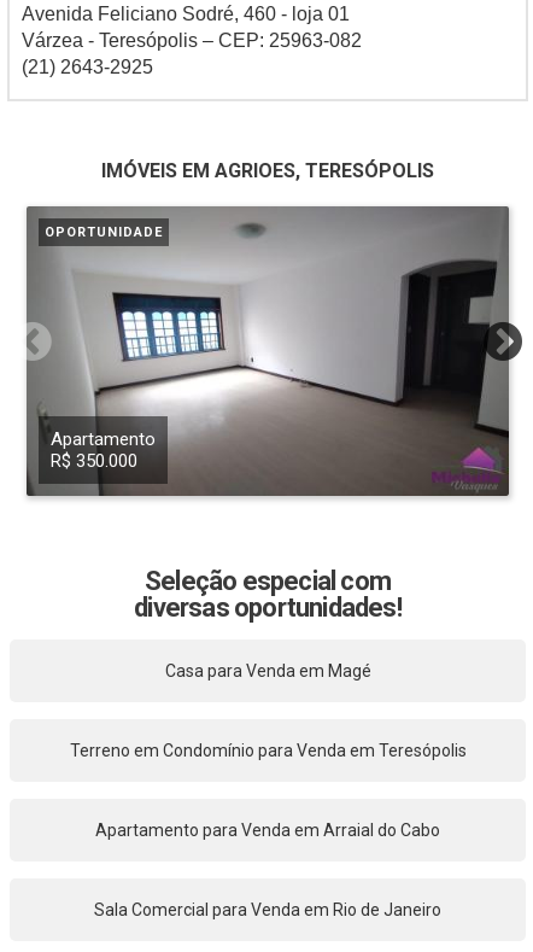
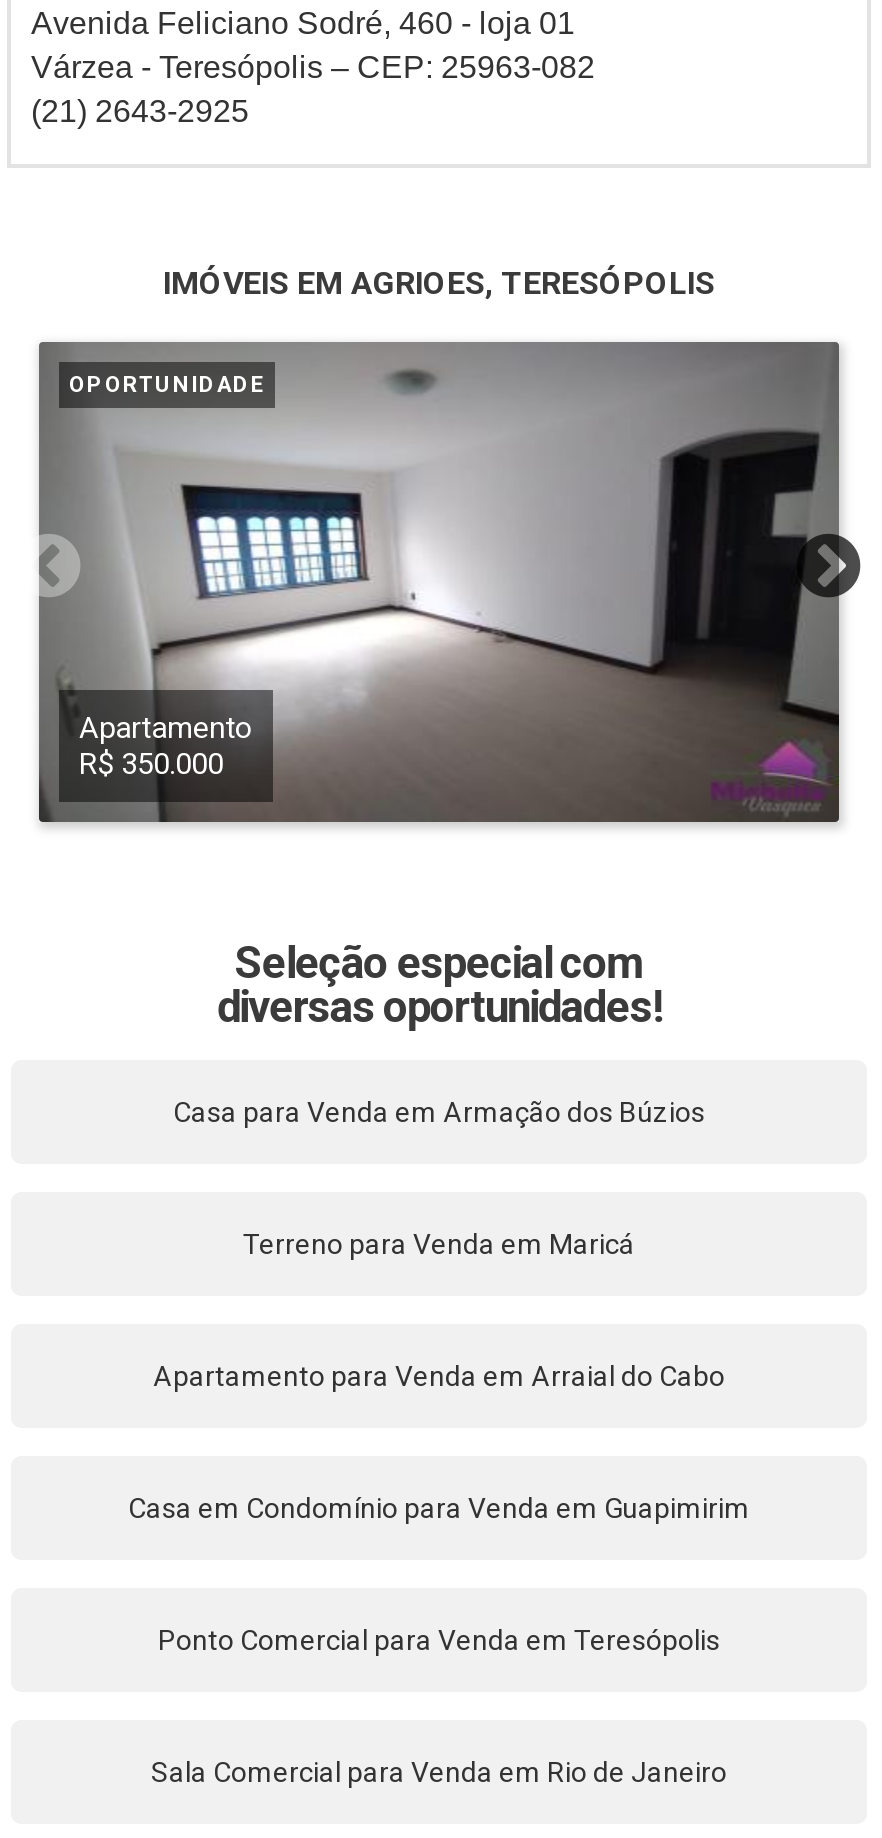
[165,661,371,681] Casa para Venda em Magé -> [173,1096,705,1128] Casa para Venda em Armação dos Búzios
[69,741,466,760] Terreno em Condomínio para Venda em Teresópolis -> [243,1228,635,1260] Terreno para Venda em Maricá
none -> [128,1492,750,1524] Casa em Condomínio para Venda em Guapimirim
none -> [158,1624,720,1656] Ponto Comercial para Venda em Teresópolis

